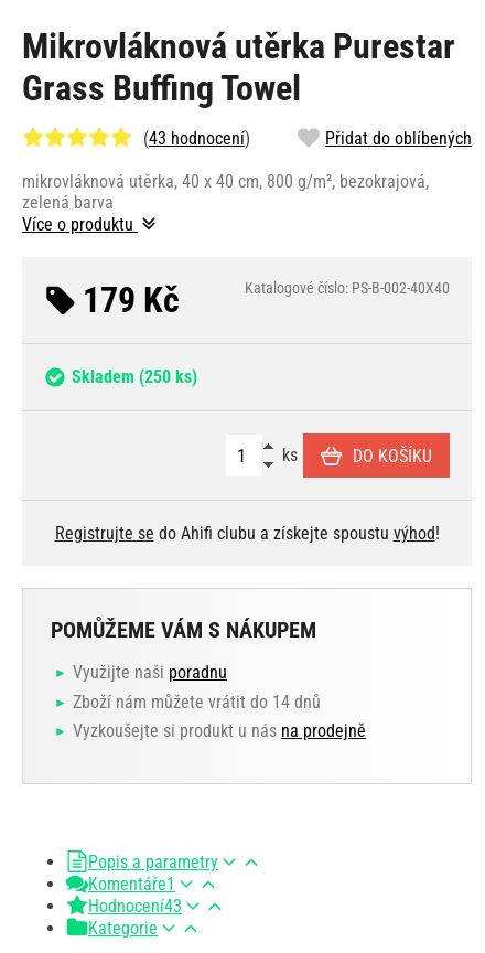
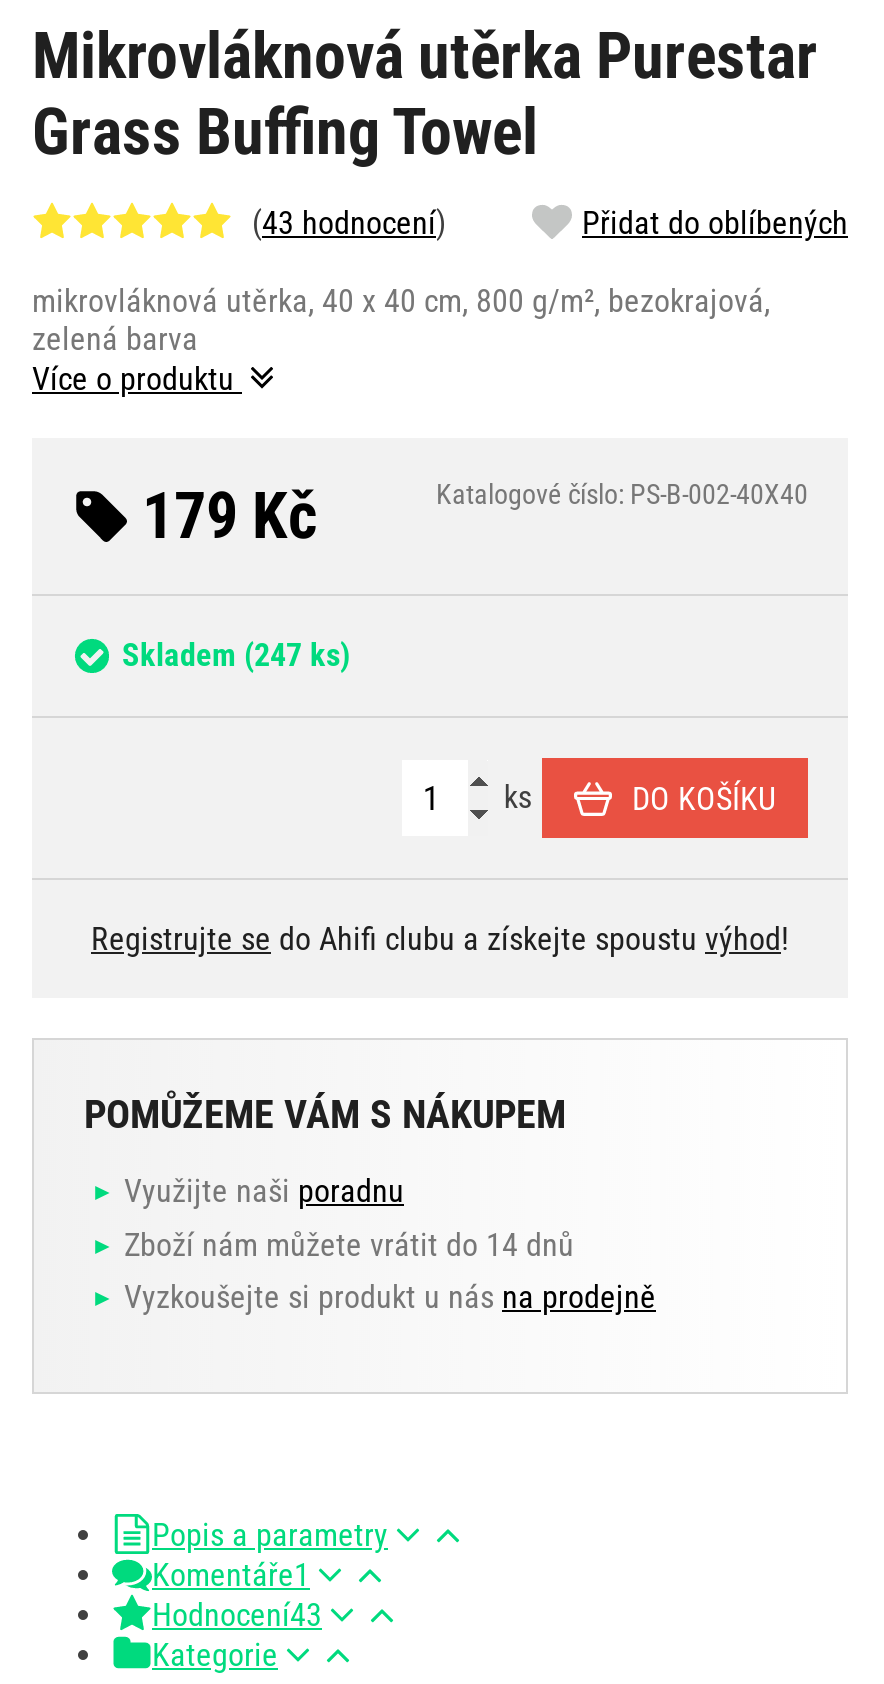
[72,367,197,387] Skladem (250 ks) -> [122,637,350,675] Skladem (247 ks)

